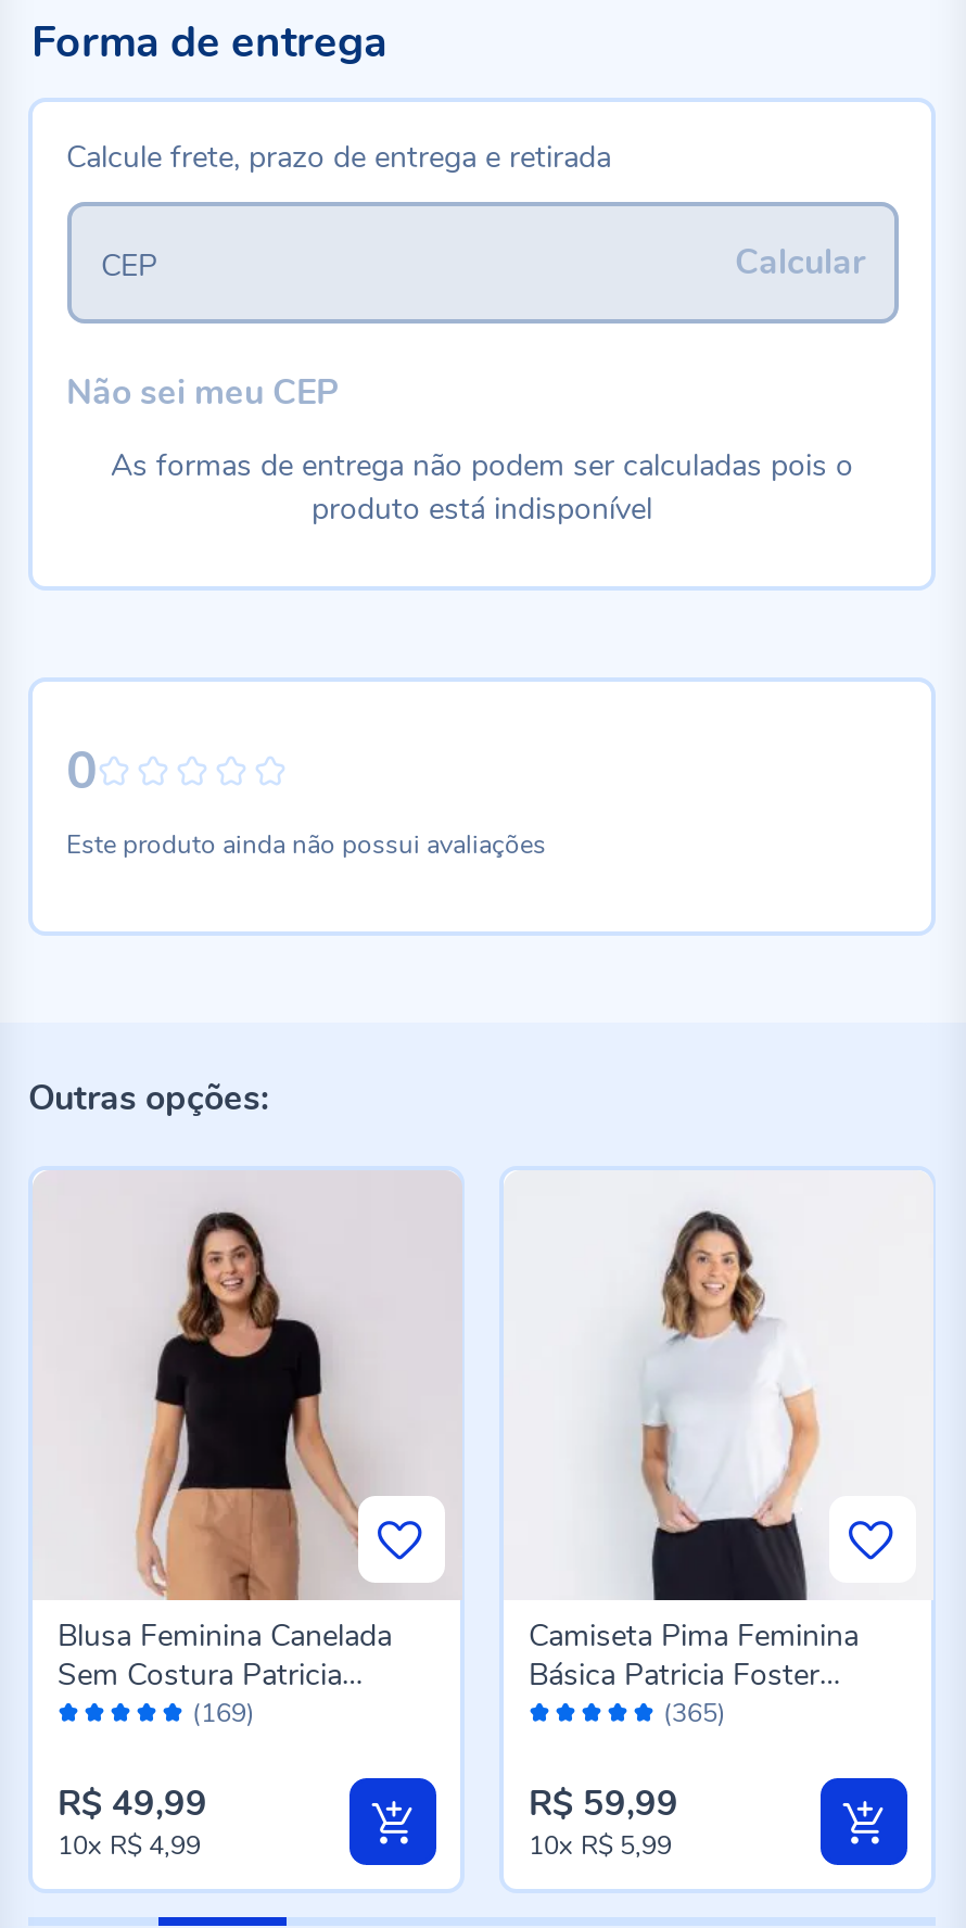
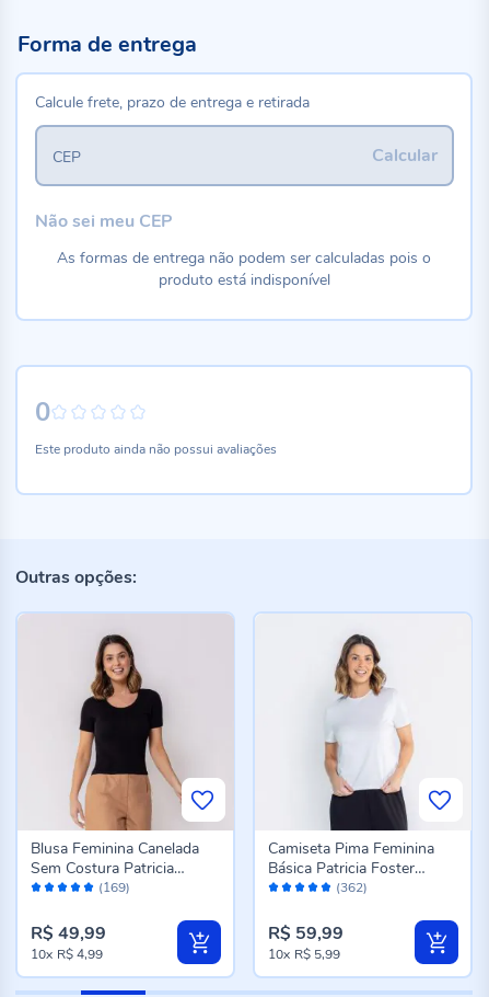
[663,1695,726,1729] (365) -> [335,878,367,896] (362)

